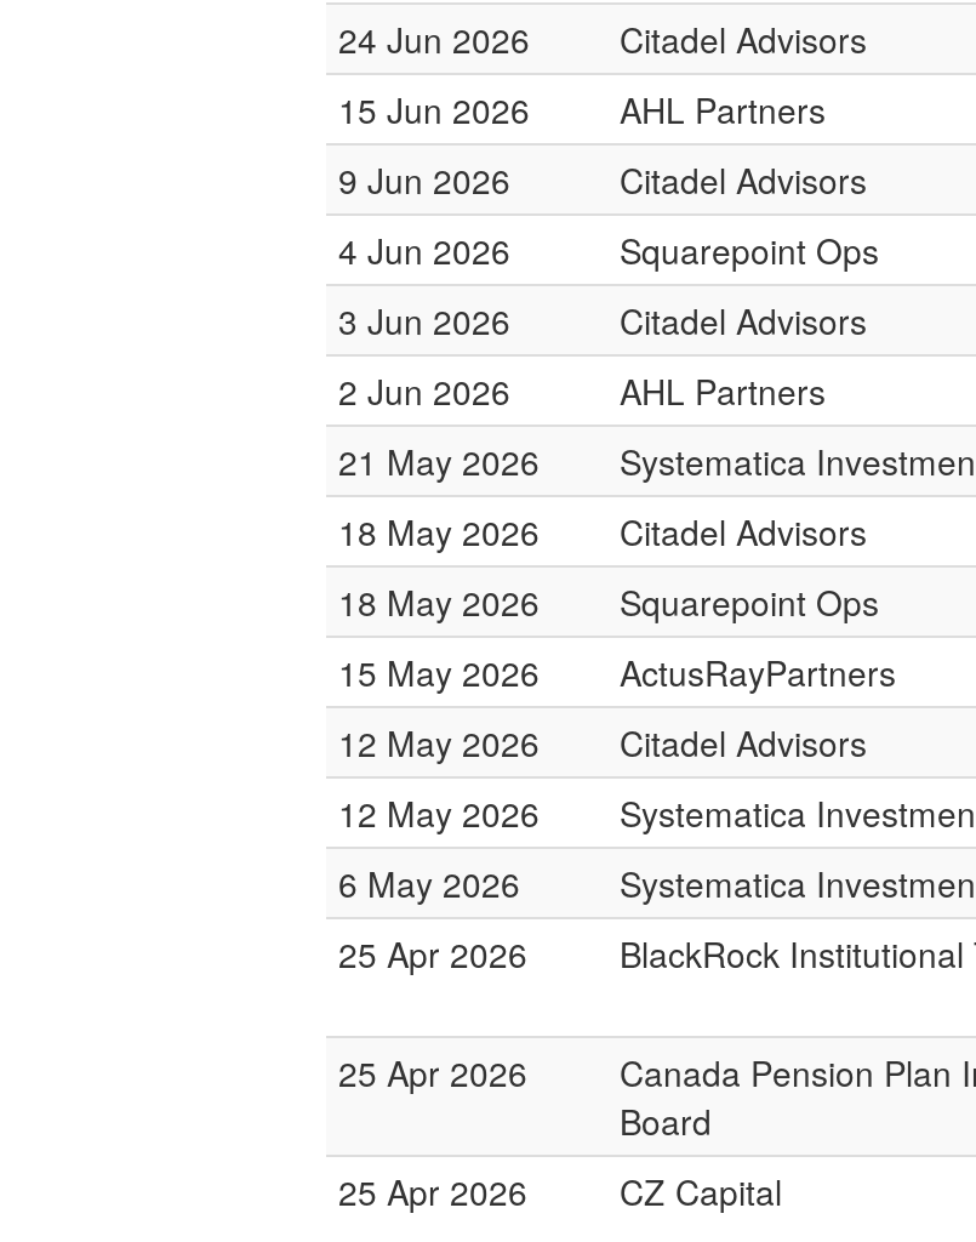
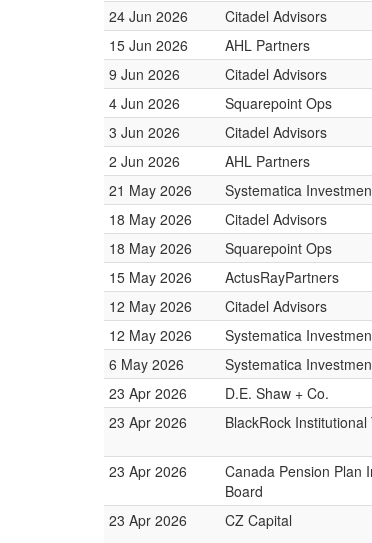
[338,929,527,978] 25 Apr 2026 -> [109,383,329,432] 23 Apr 2026 | D.E. Shaw + Co. | 23 Apr 2026
[338,1048,527,1096] 25 Apr 2026 -> [109,461,187,481] 23 Apr 2026
[338,1167,782,1215] 25 Apr 2026 CZ Capital -> [109,510,292,530] 23 Apr 2026 CZ Capital

